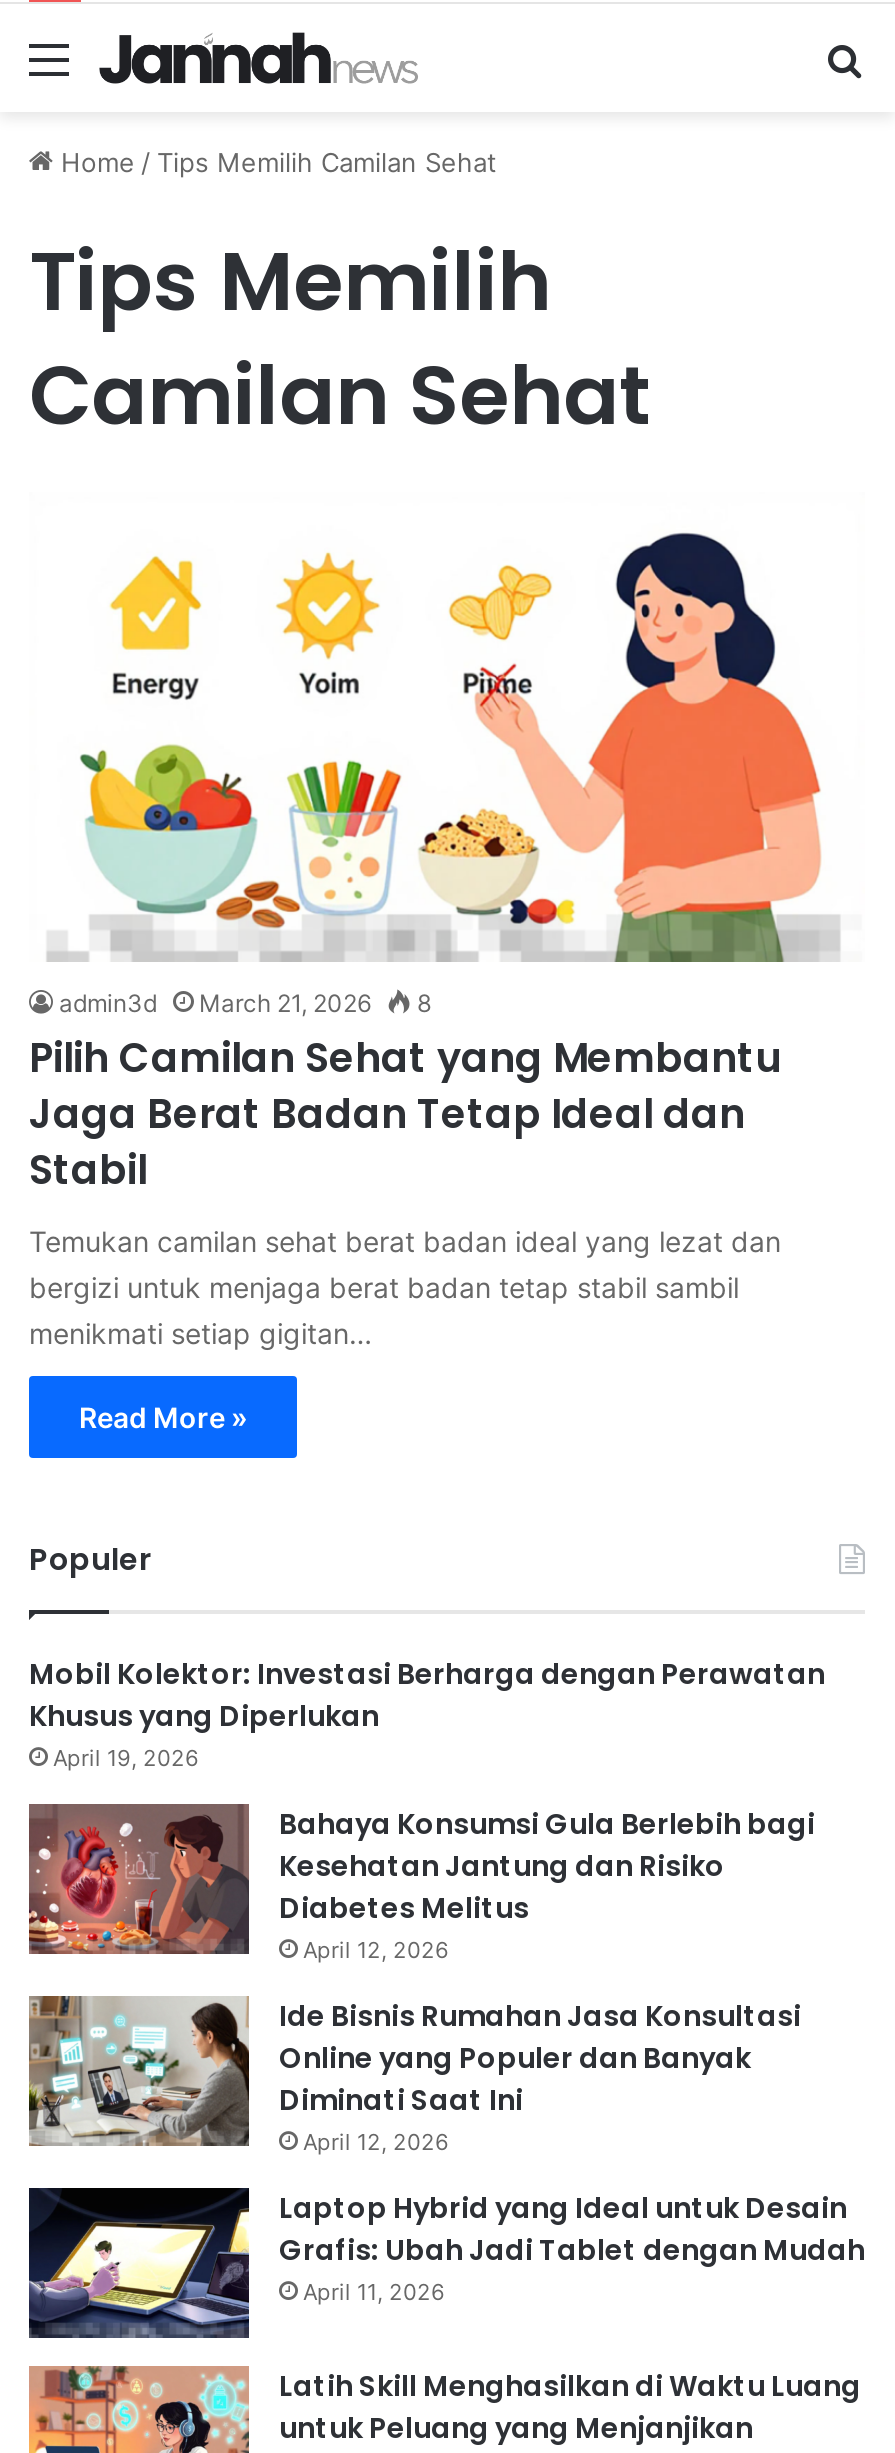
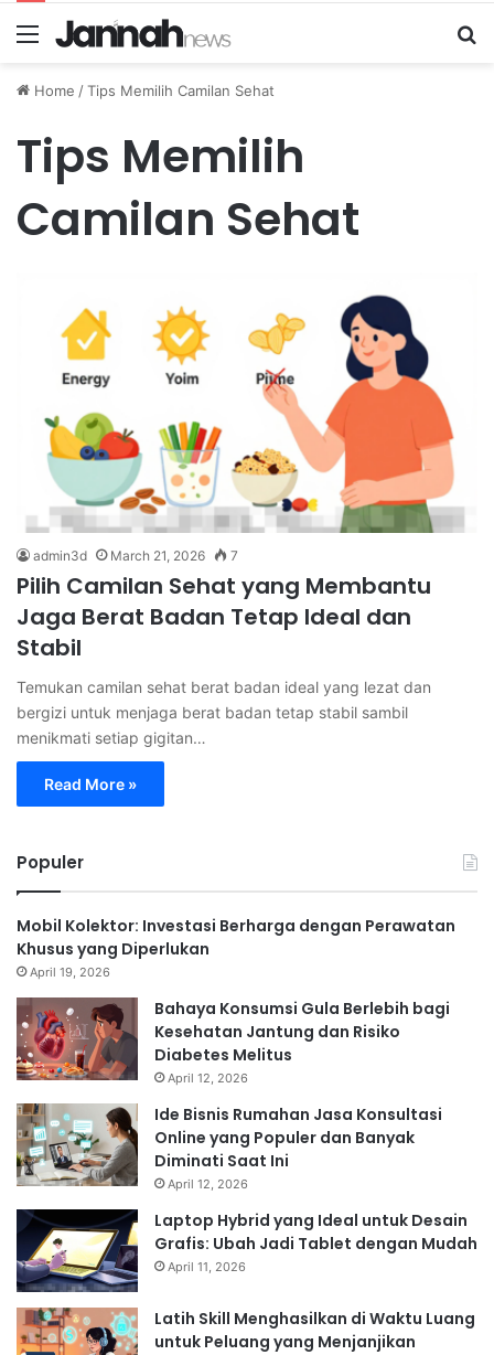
[59,989,431,1019] admin3d March 21, 2026 8 -> [33,547,238,564] admin3d March 21, 2026 7

